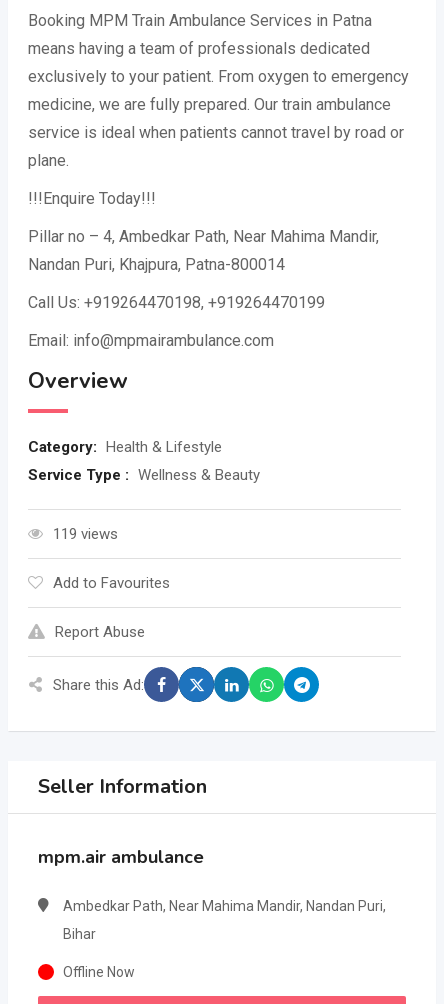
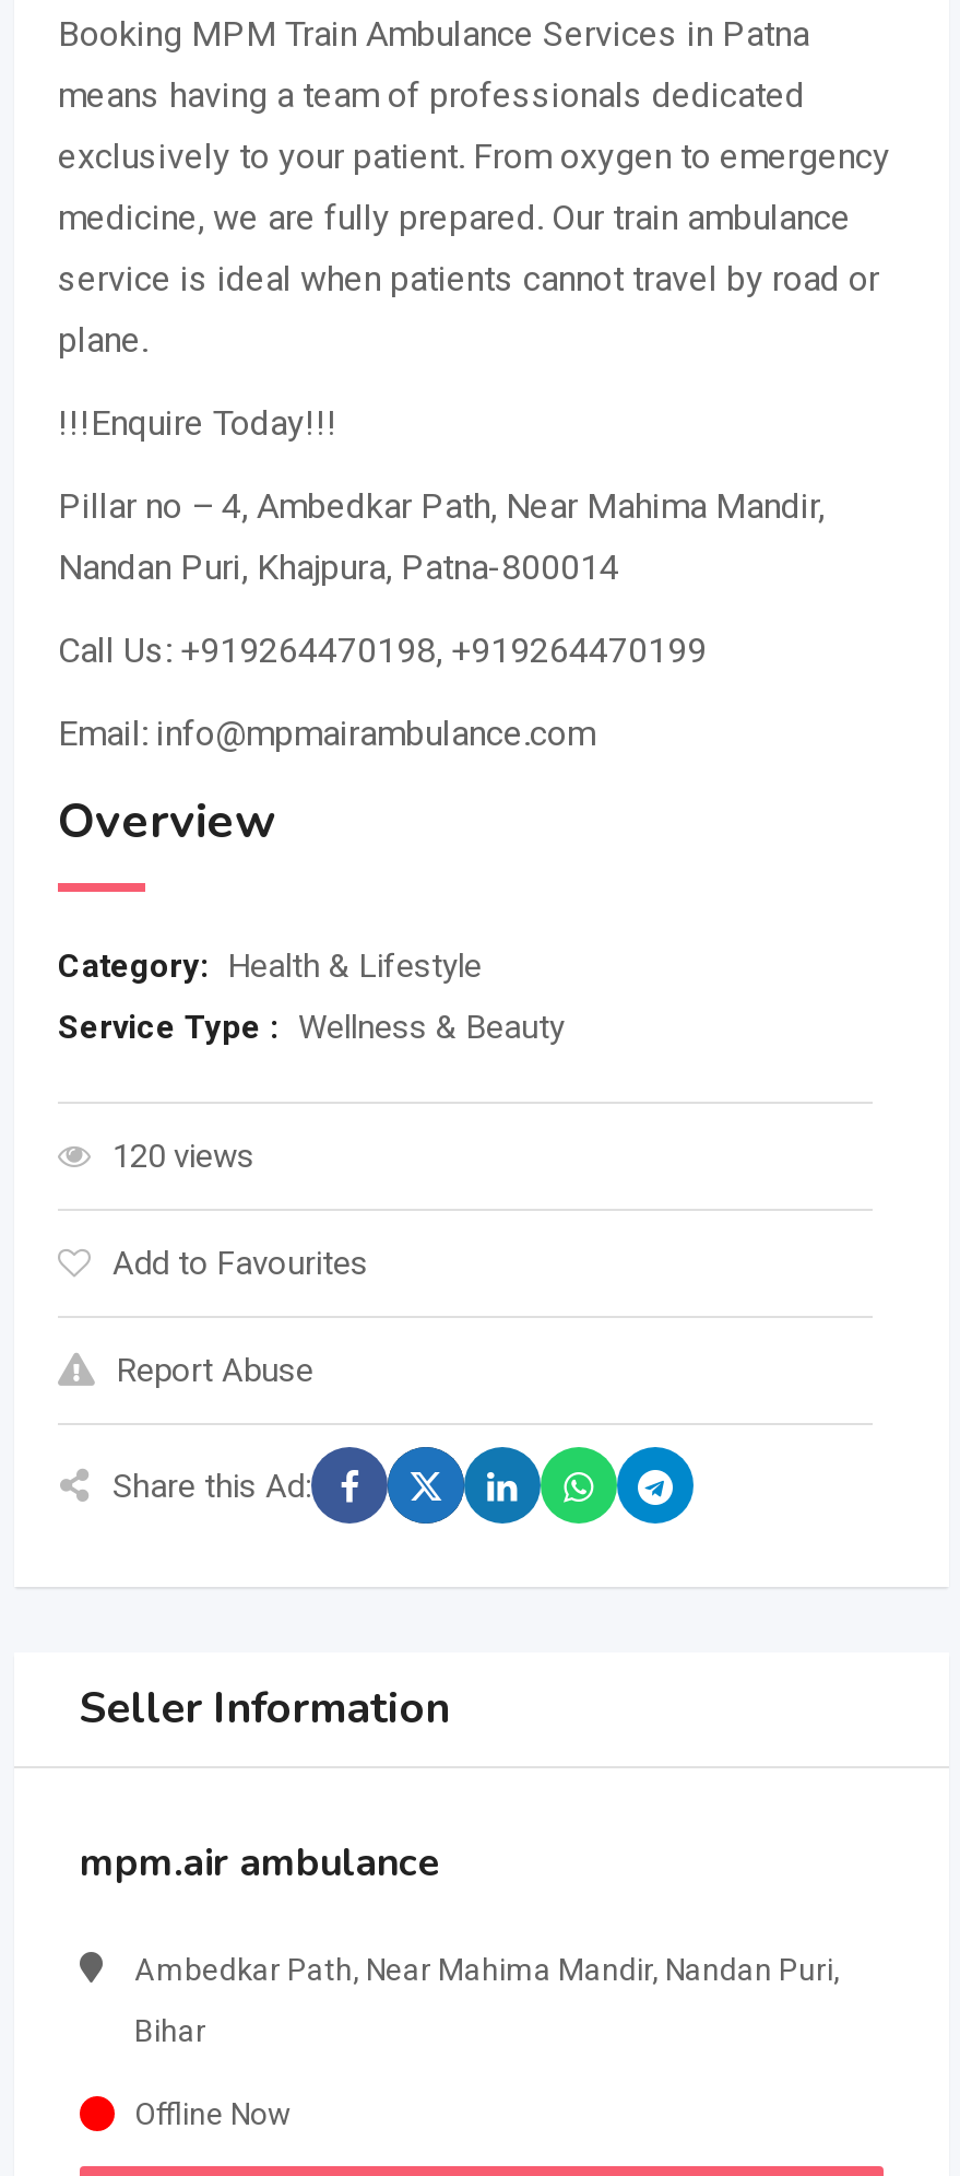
[53,525,118,543] 119 views -> [112,1137,254,1176] 120 views

